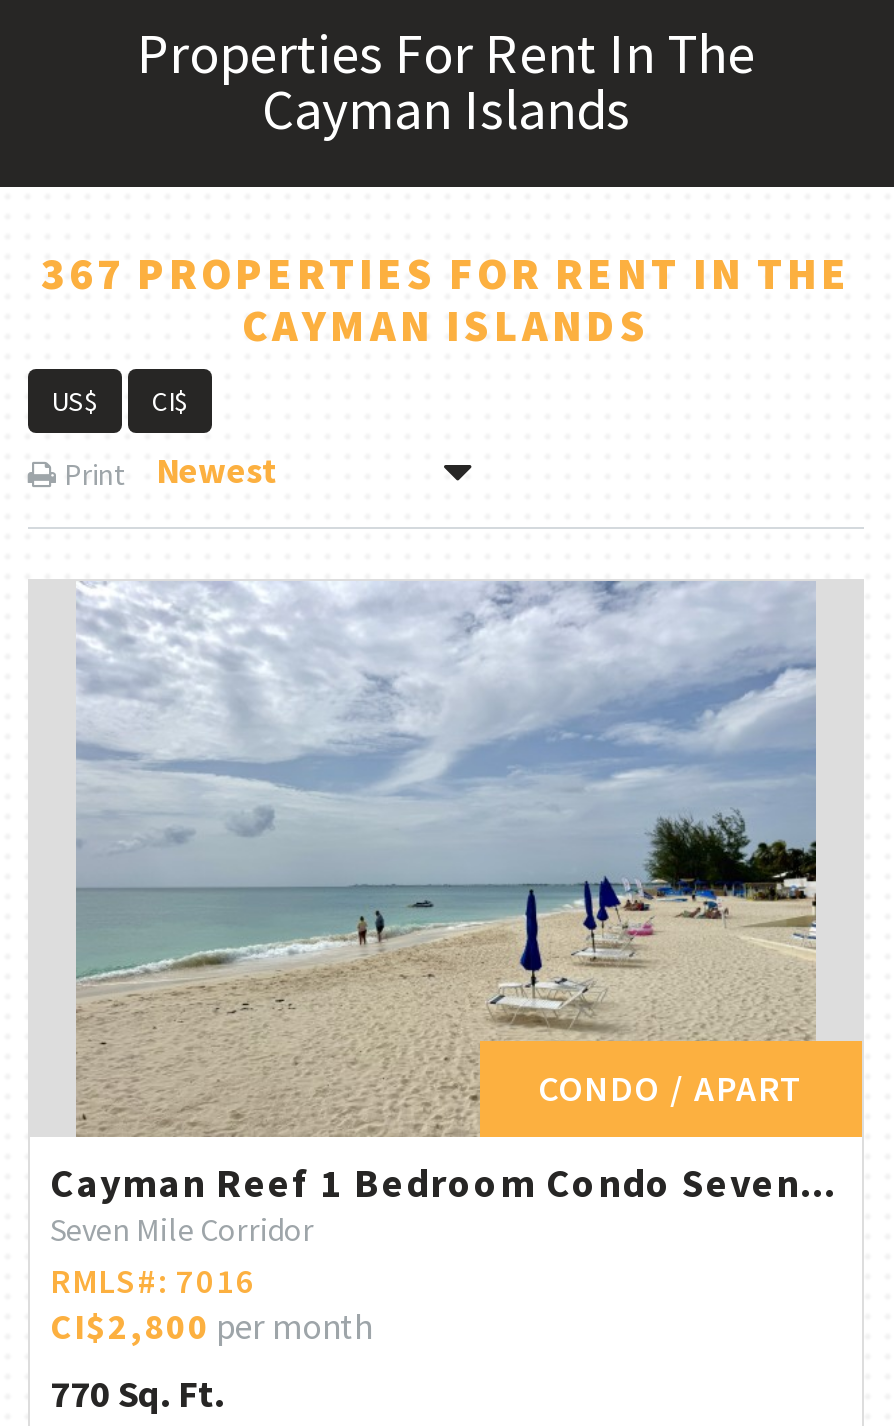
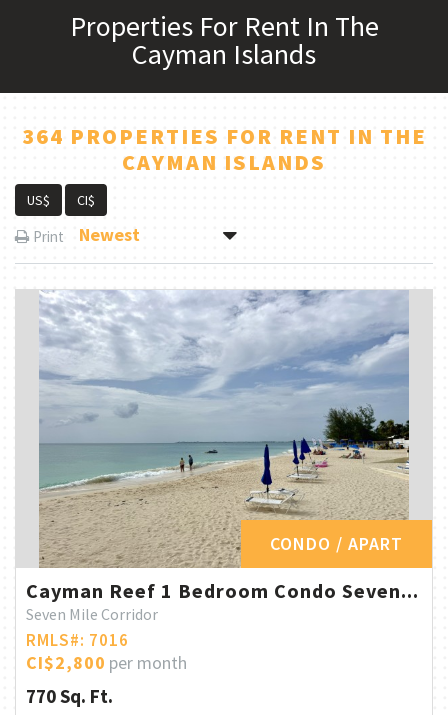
[41,246,851,302] 367 PROPERTIES FOR RENT IN THE -> [21,122,426,150] 364 PROPERTIES FOR RENT IN THE

